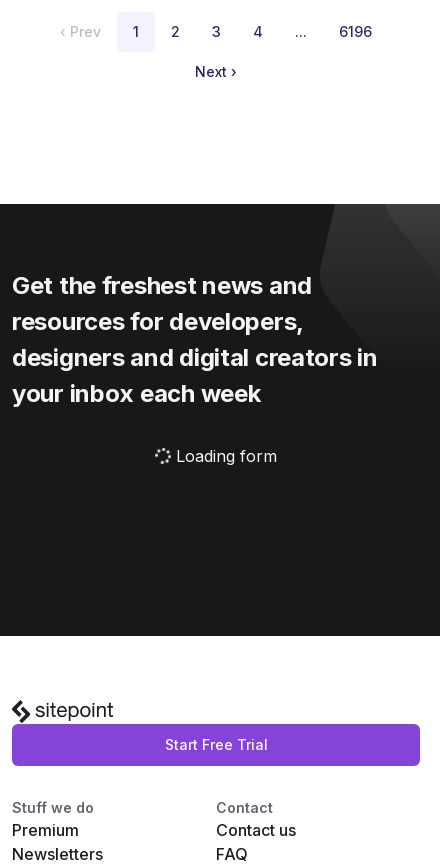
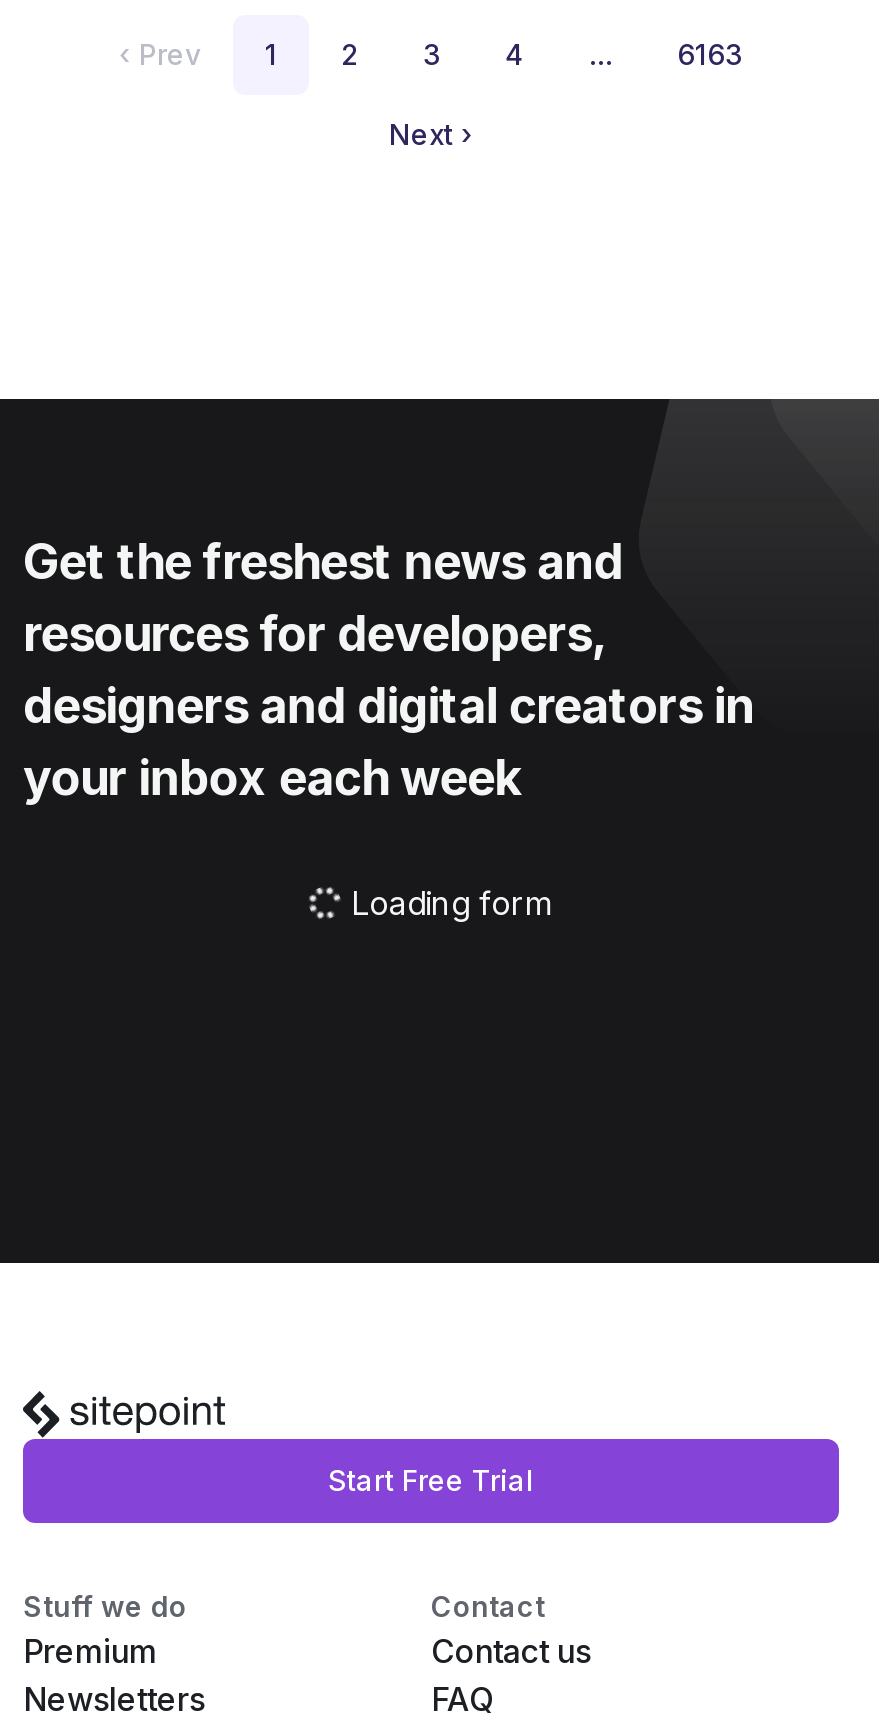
[339,23,372,40] 6196 -> [677,37,743,71] 6163

